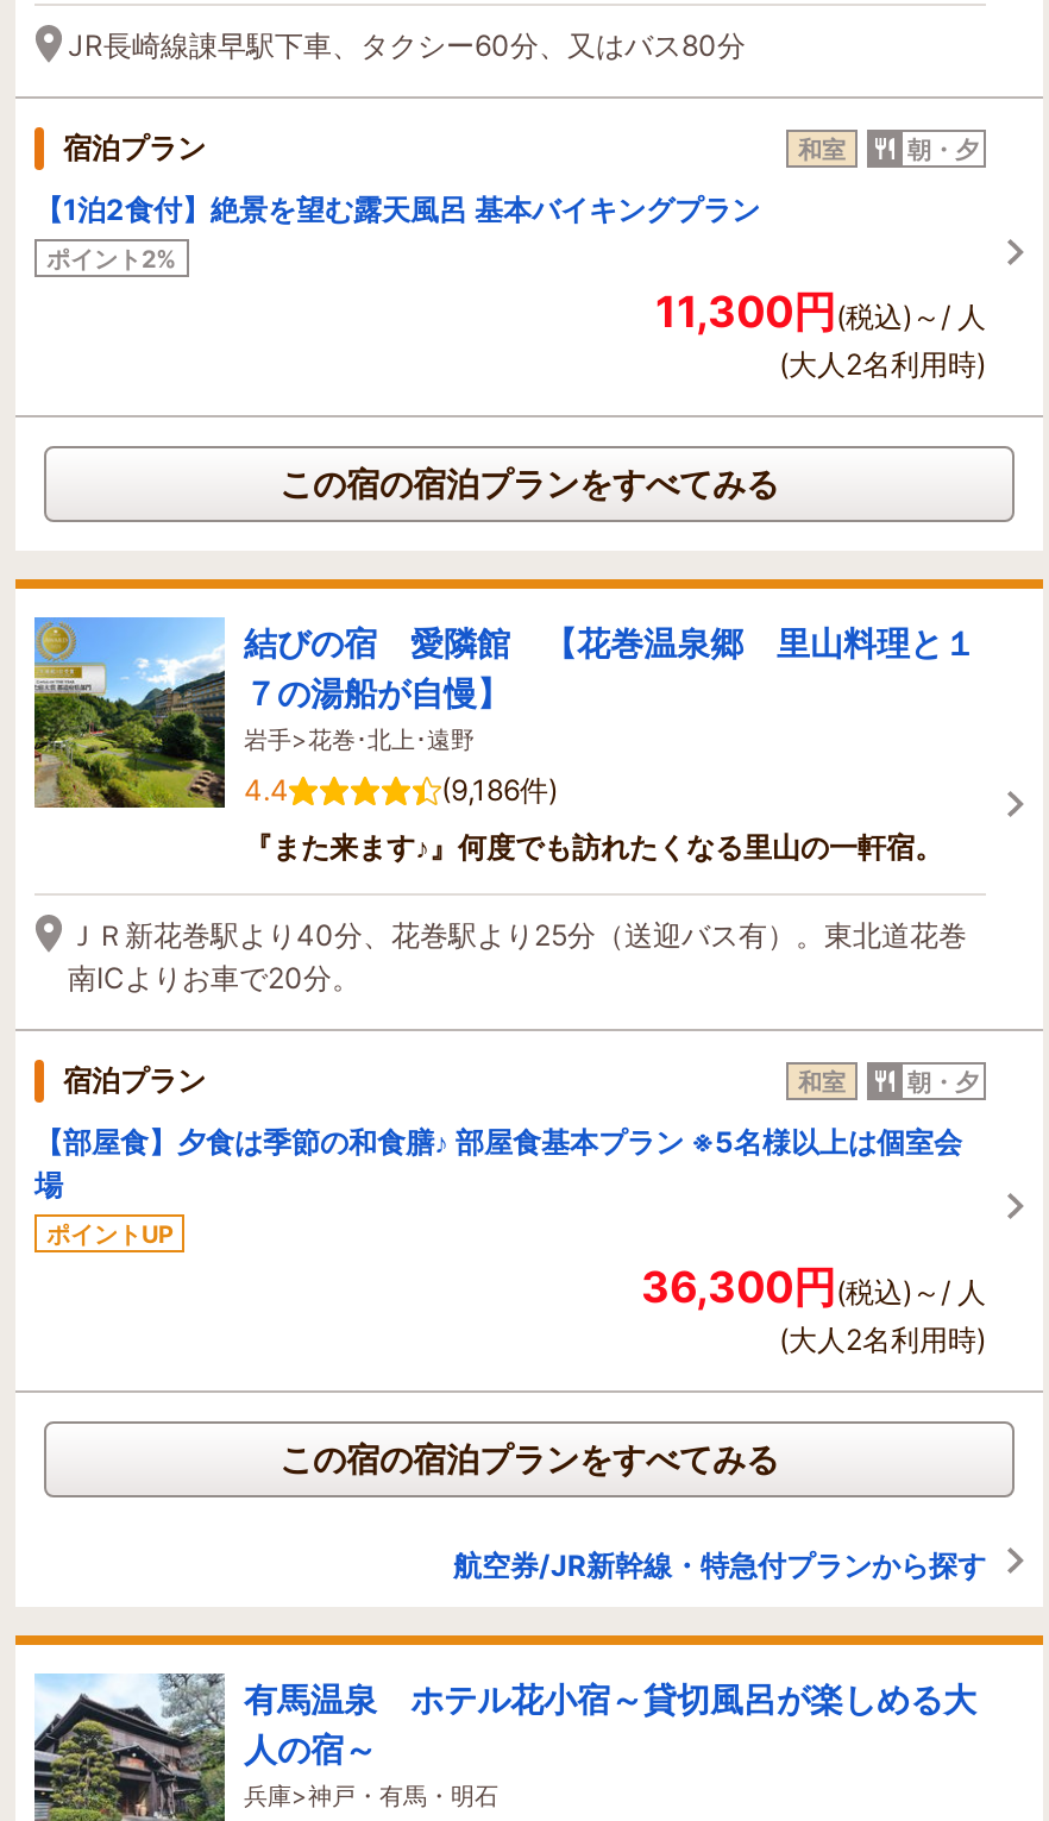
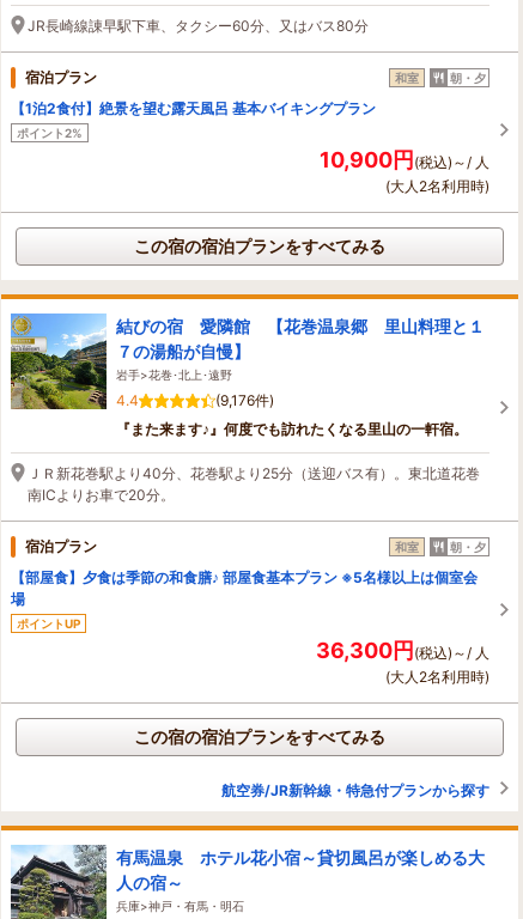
[655,286,986,336] 11,300円(税込)～/ 人 -> [320,147,489,172] 10,900円(税込)～/ 人
[441,771,558,807] (9,186件) -> [215,391,274,409] (9,176件)

